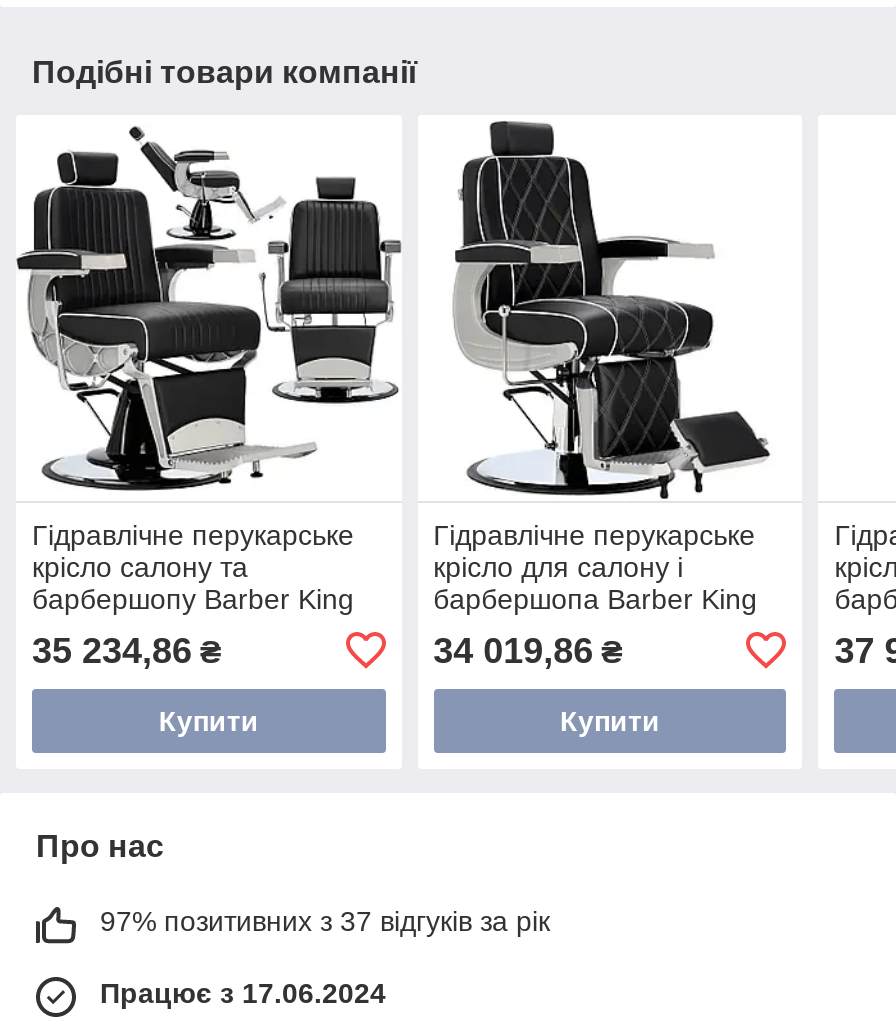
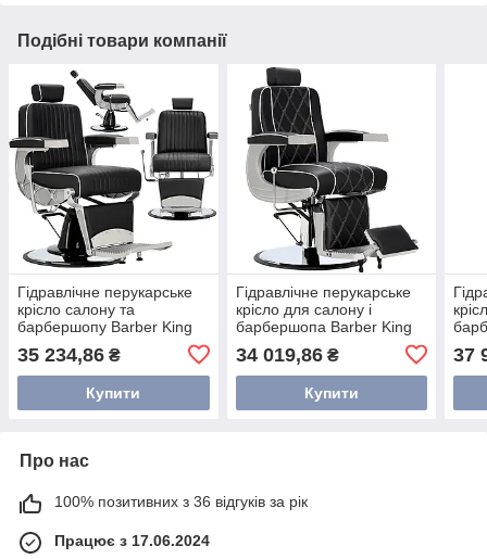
[100,905,550,937] 97% позитивних з 37 відгуків за рік -> [54,493,308,510] 100% позитивних з 36 відгуків за рік

